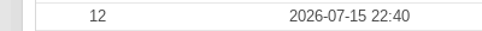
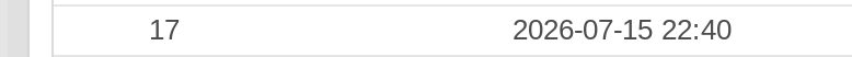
[89,7,105,25] 12 -> [149,13,180,46] 17

